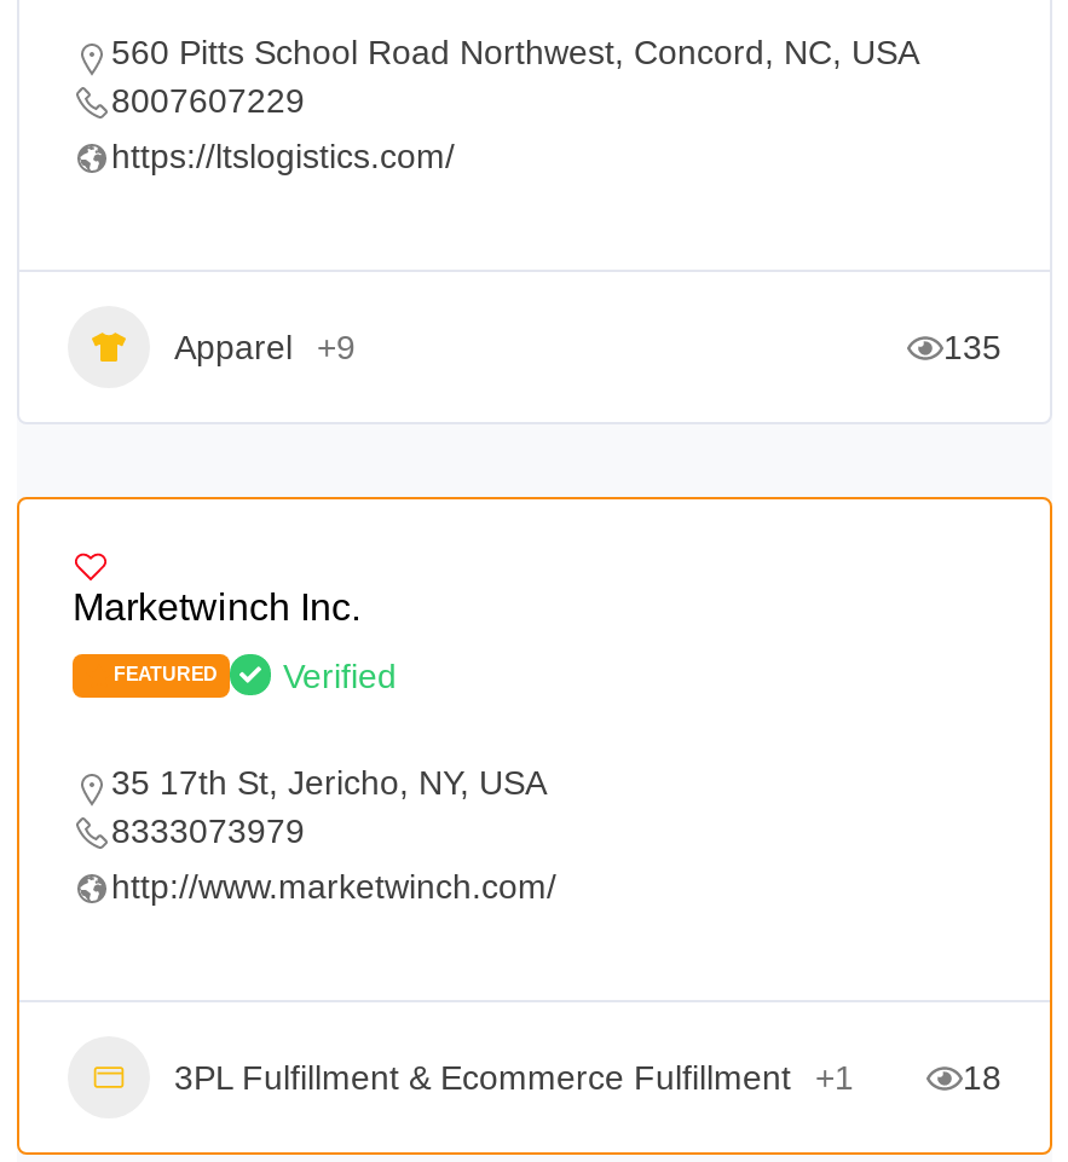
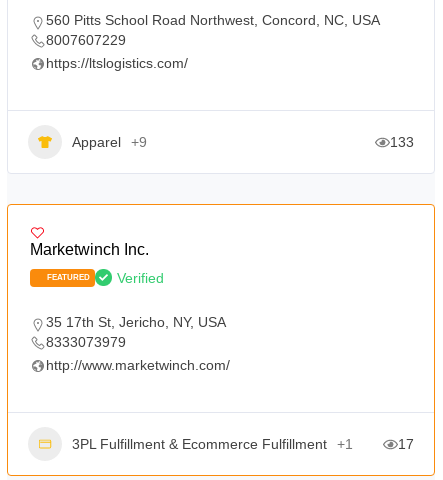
[943,328,1001,366] 135 -> [390,134,414,150] 133
[963,1058,1001,1097] 18 -> [398,436,414,452] 17

